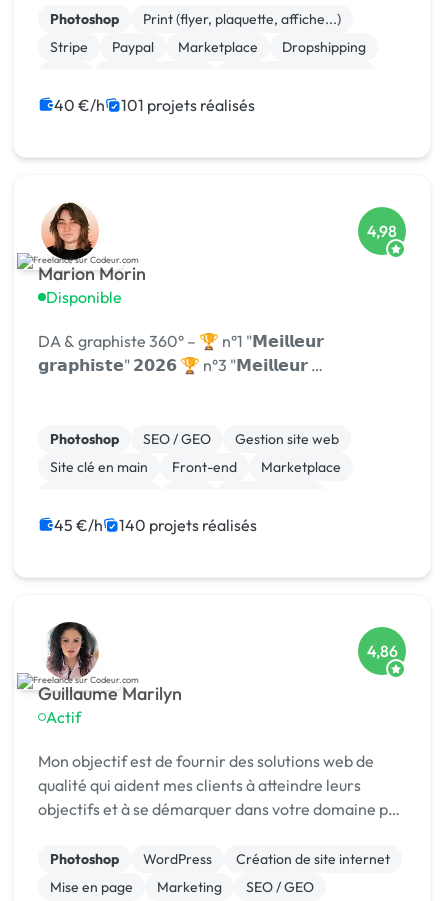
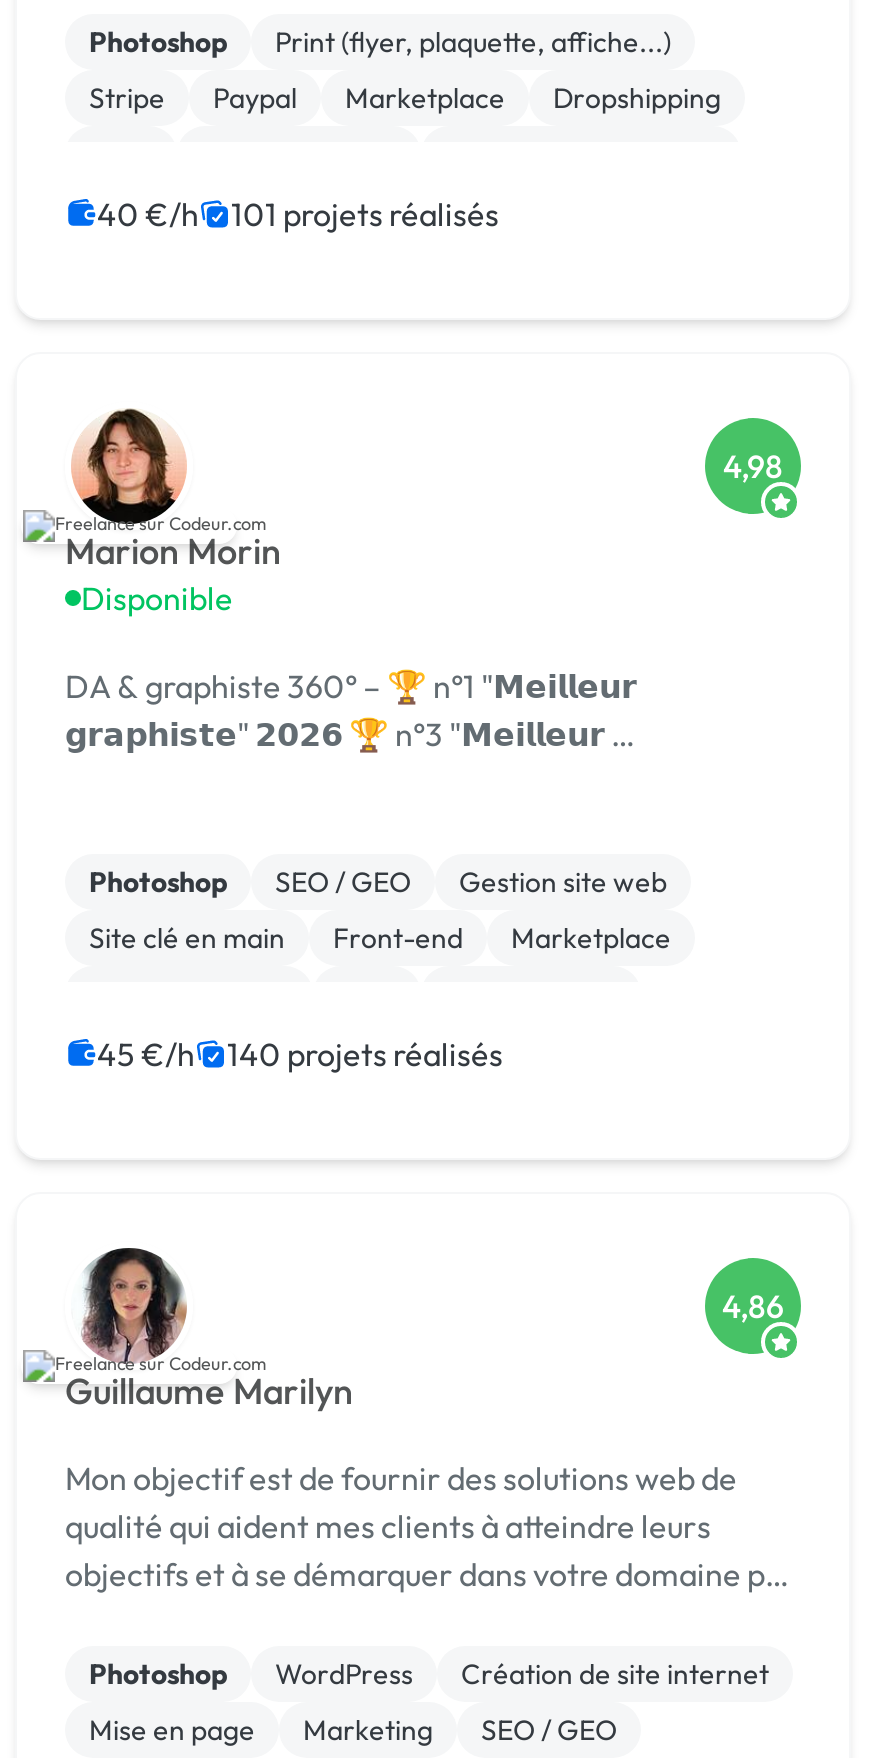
[46,707,81,727] Actif -> none

